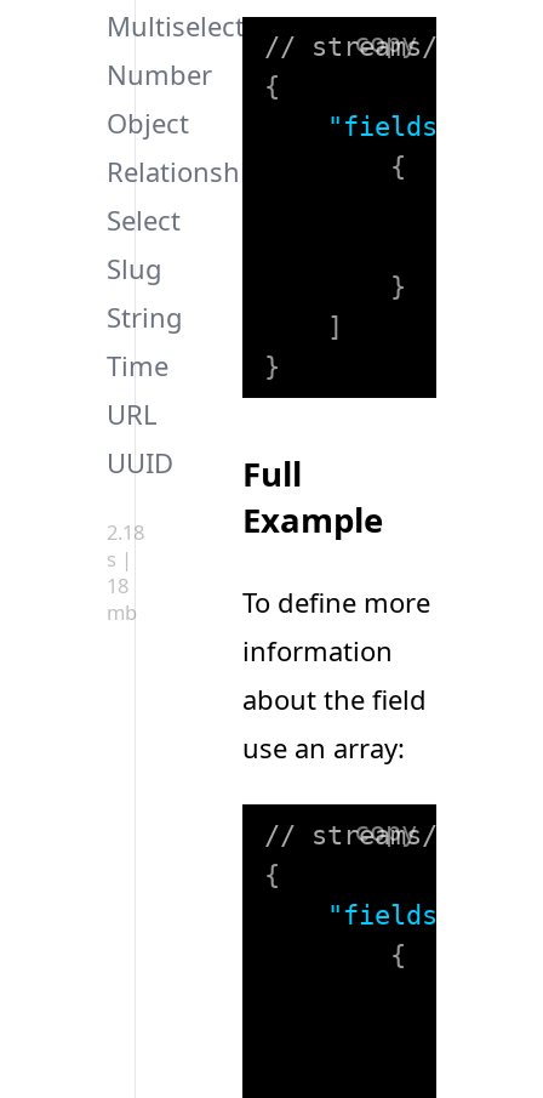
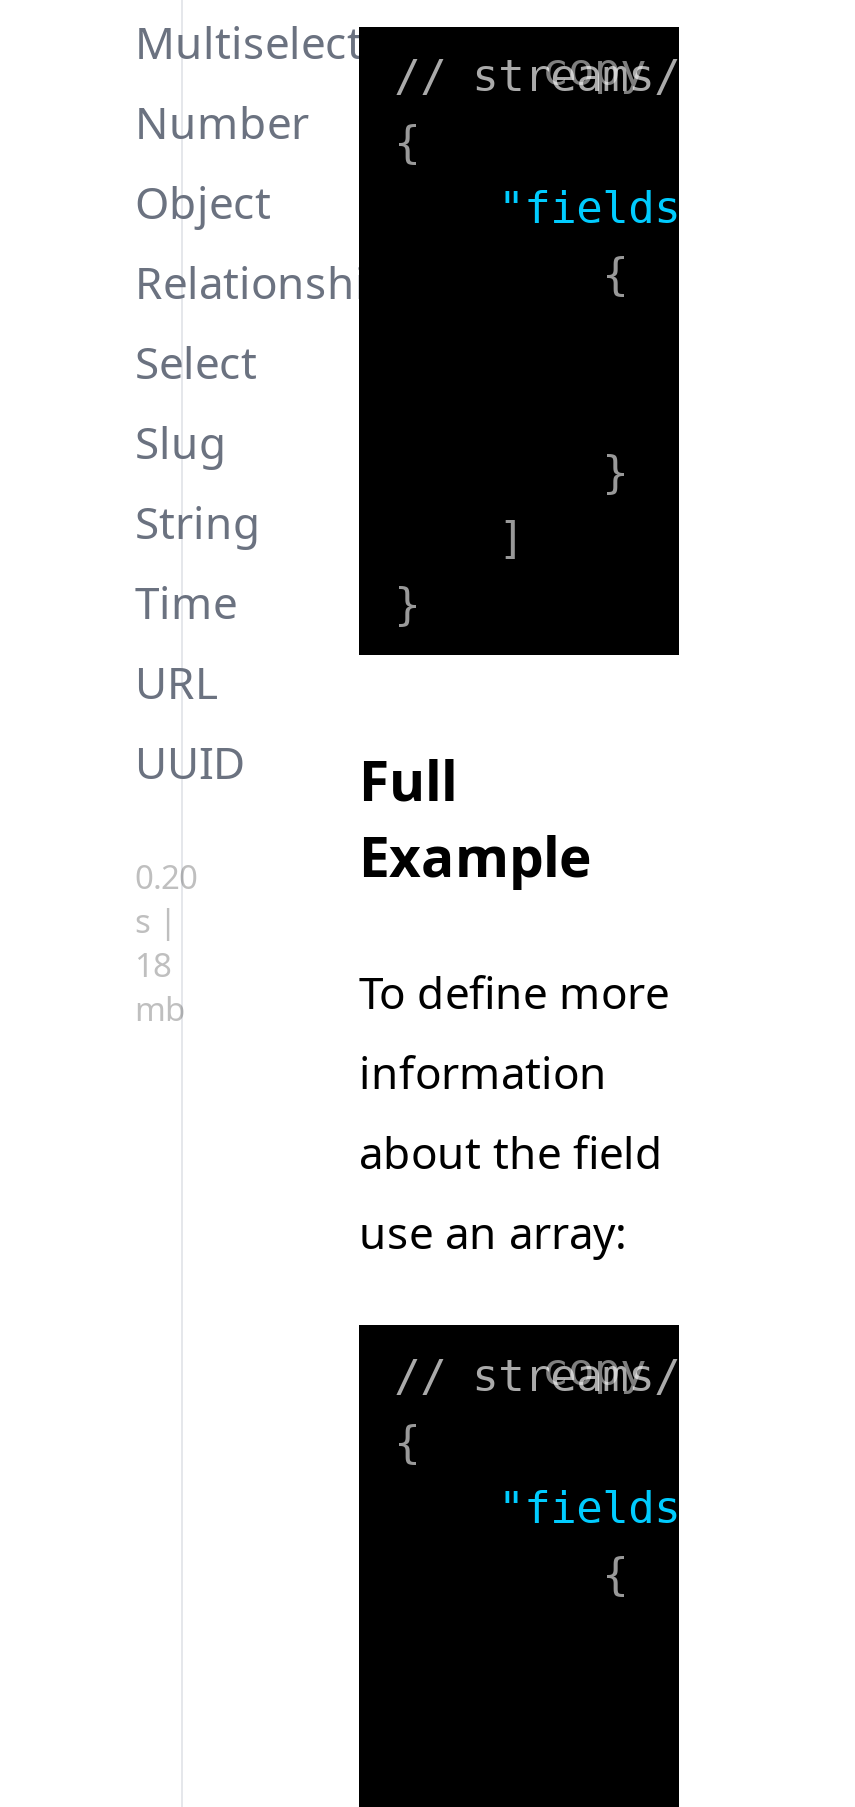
[107,518,144,546] 2.18 -> [135,853,197,899] 0.20

